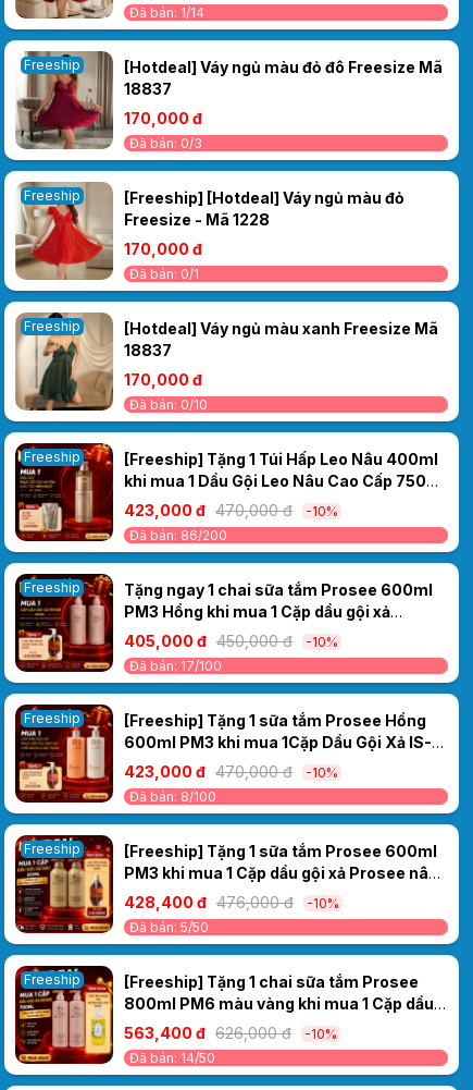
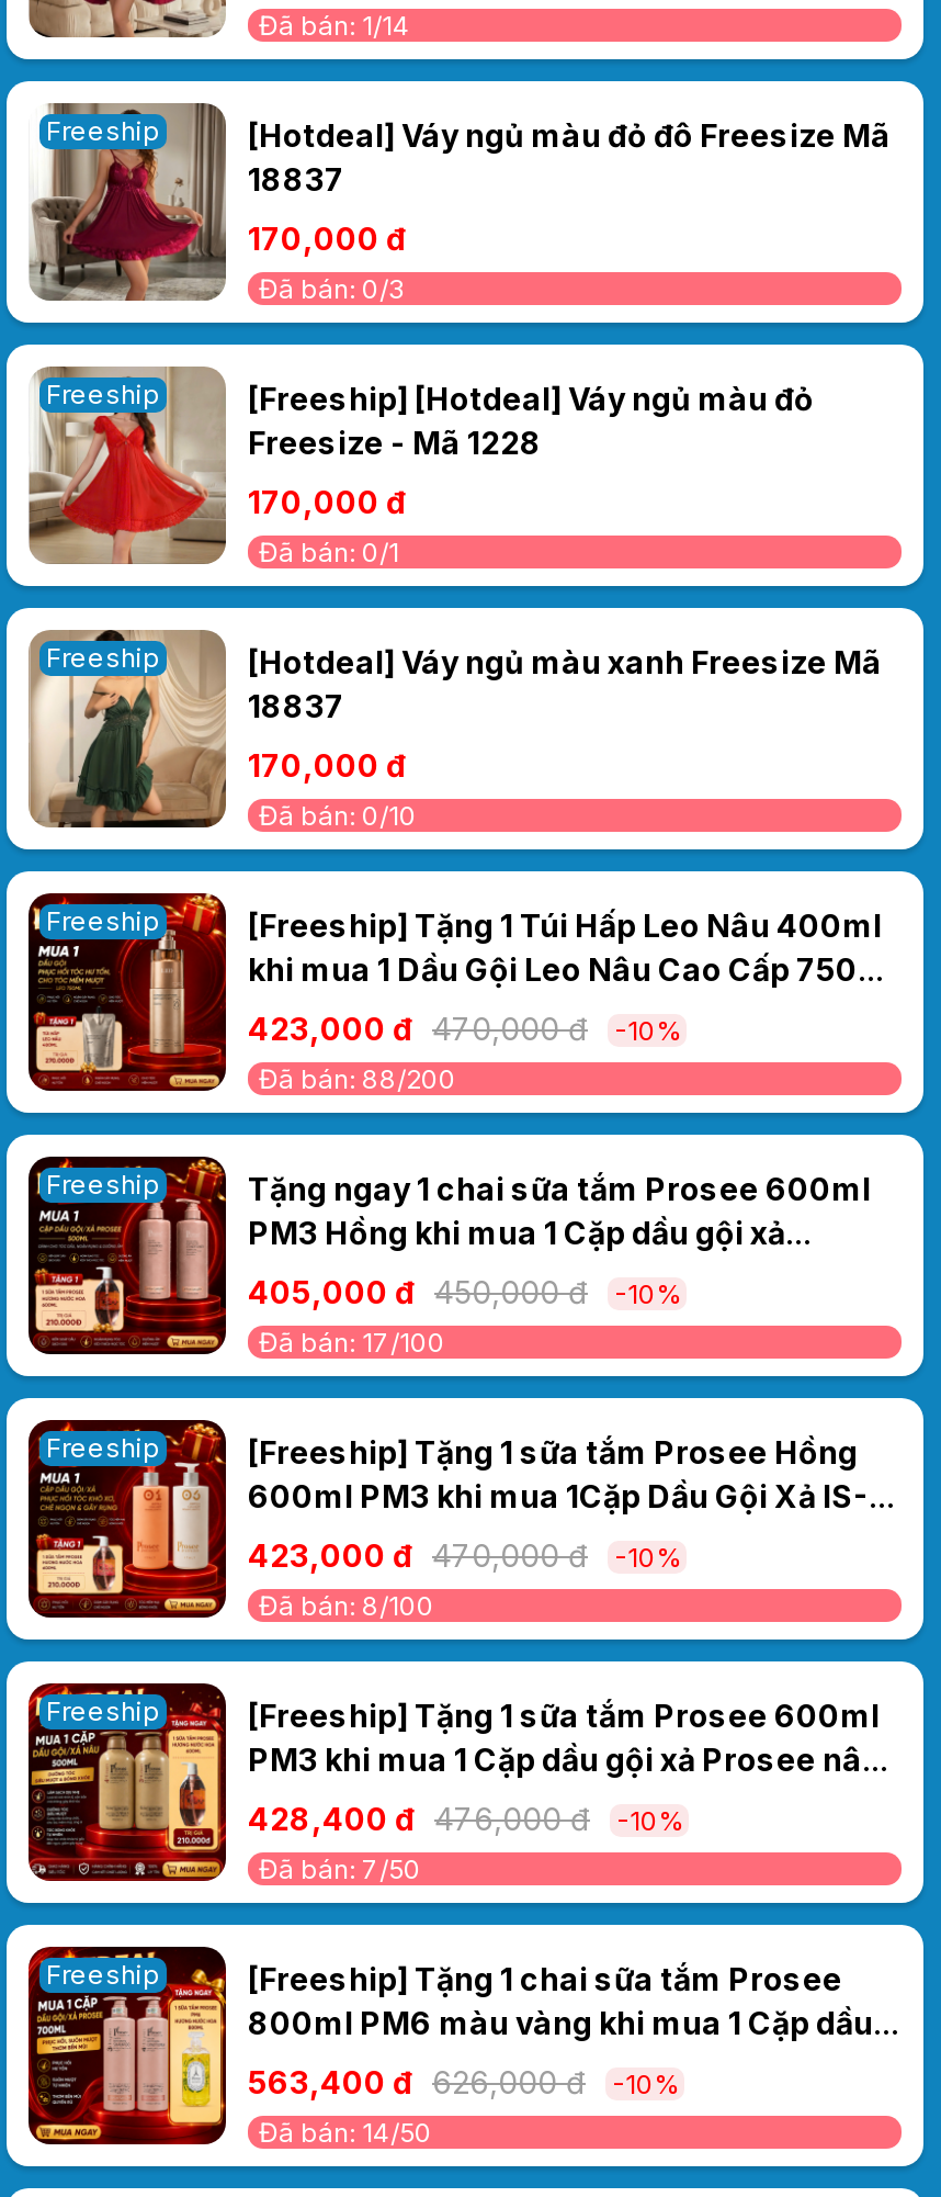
[129,527,227,543] Đã bán: 86/200 -> [259,1062,456,1095] Đã bán: 88/200
[129,919,209,935] Đã bán: 5/50 -> [259,1852,421,1885] Đã bán: 7/50

